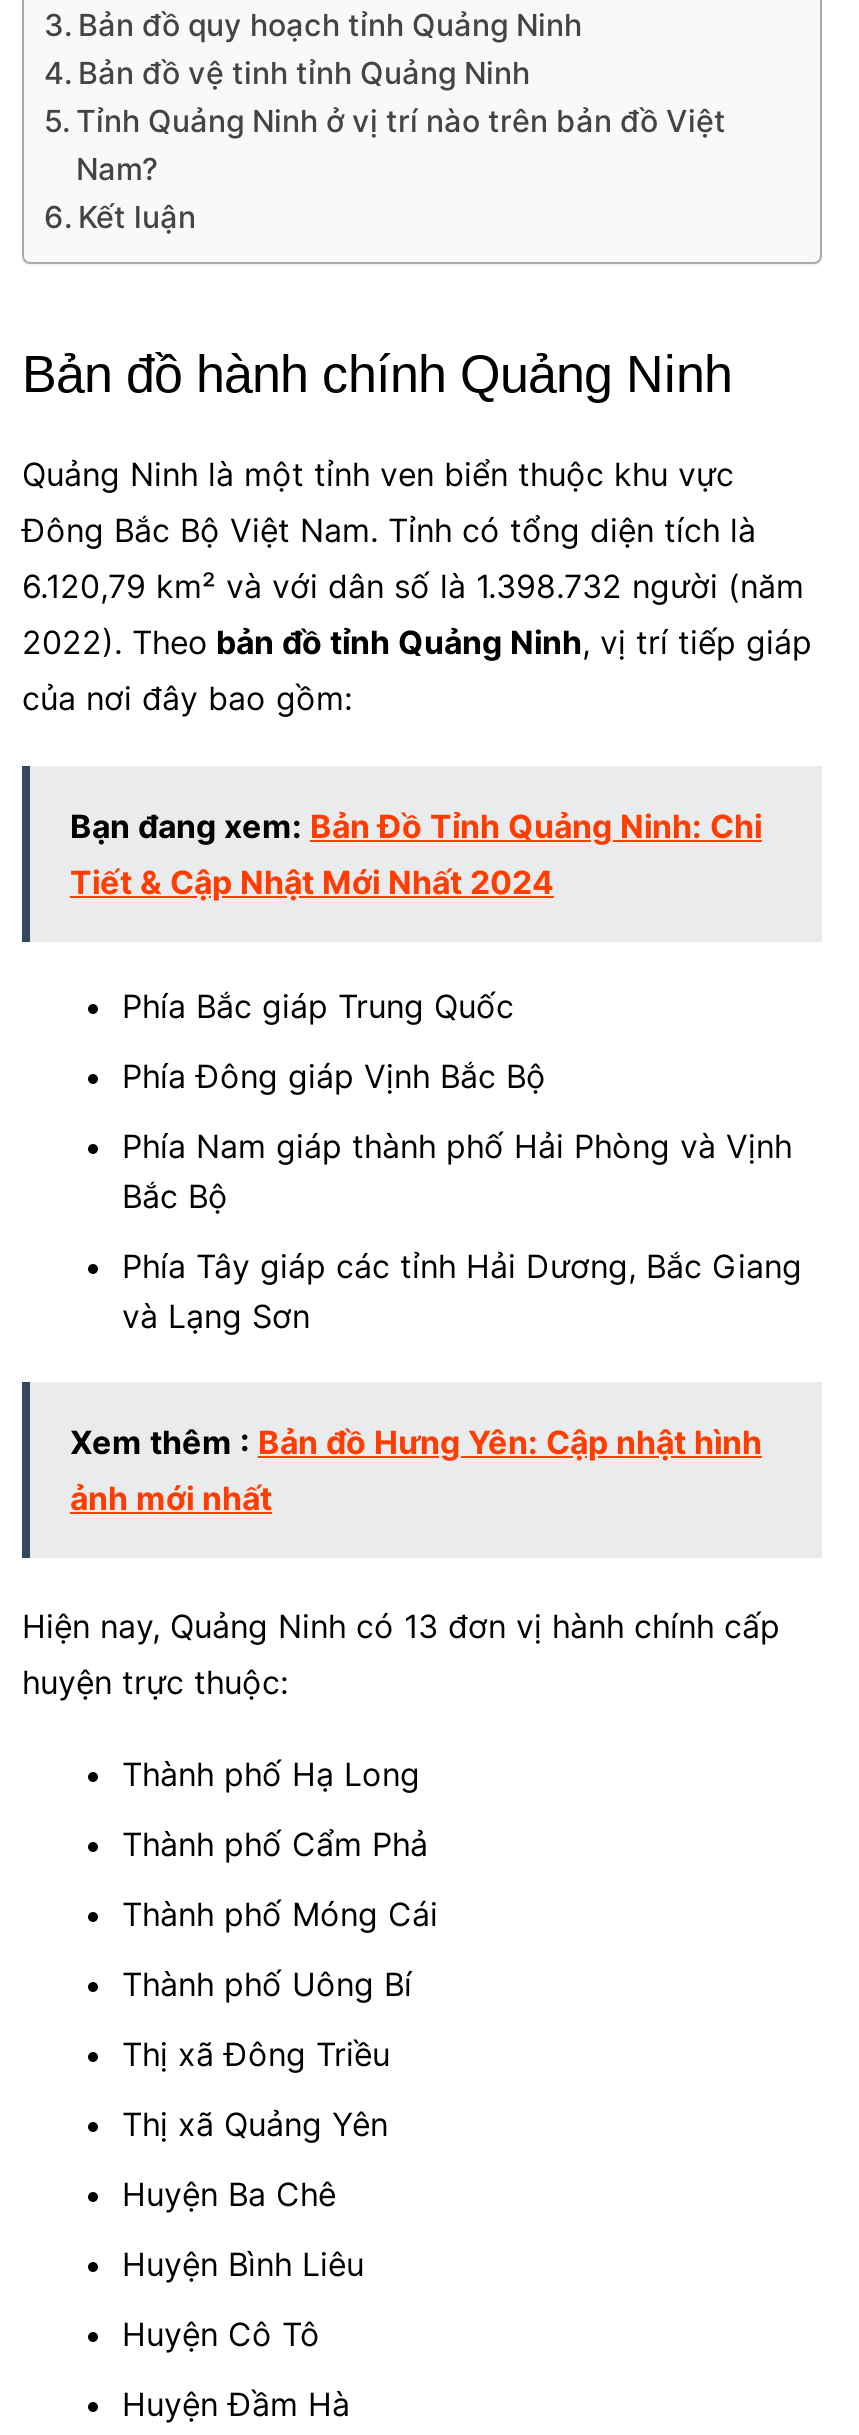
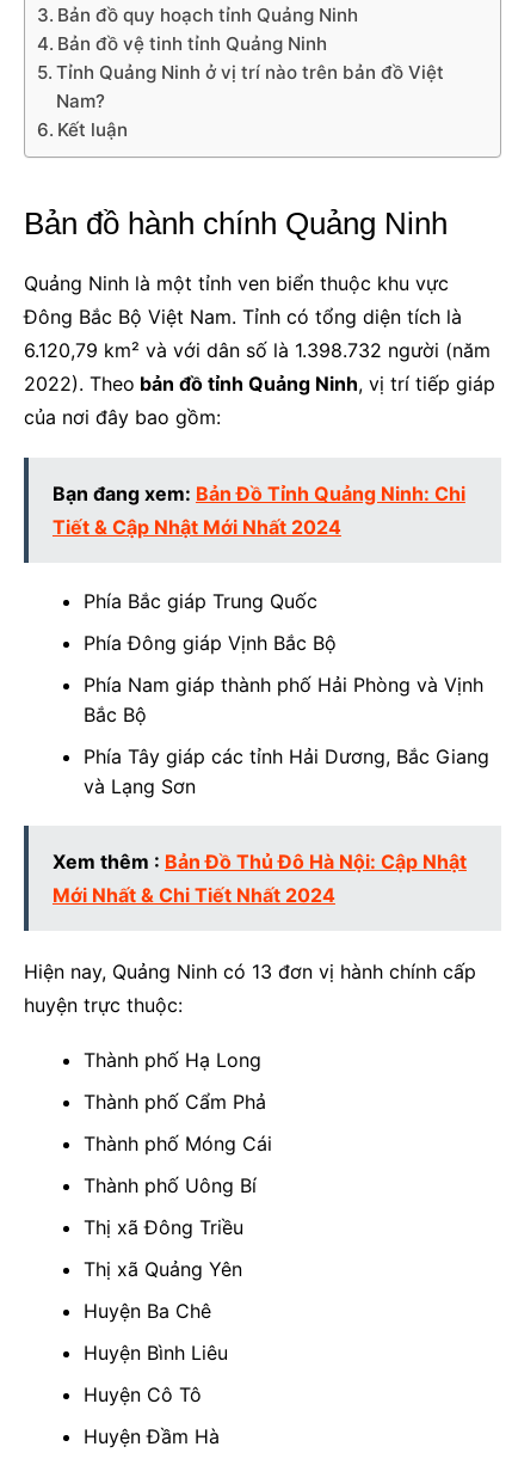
[70,1422,762,1518] Xem thêm : Bản đồ Hưng Yên: Cập nhật hình | ảnh mới nhất -> [53,850,467,907] Xem thêm : Bản Đồ Thủ Đô Hà Nội: Cập Nhật | Mới Nhất & Chi Tiết Nhất 2024

